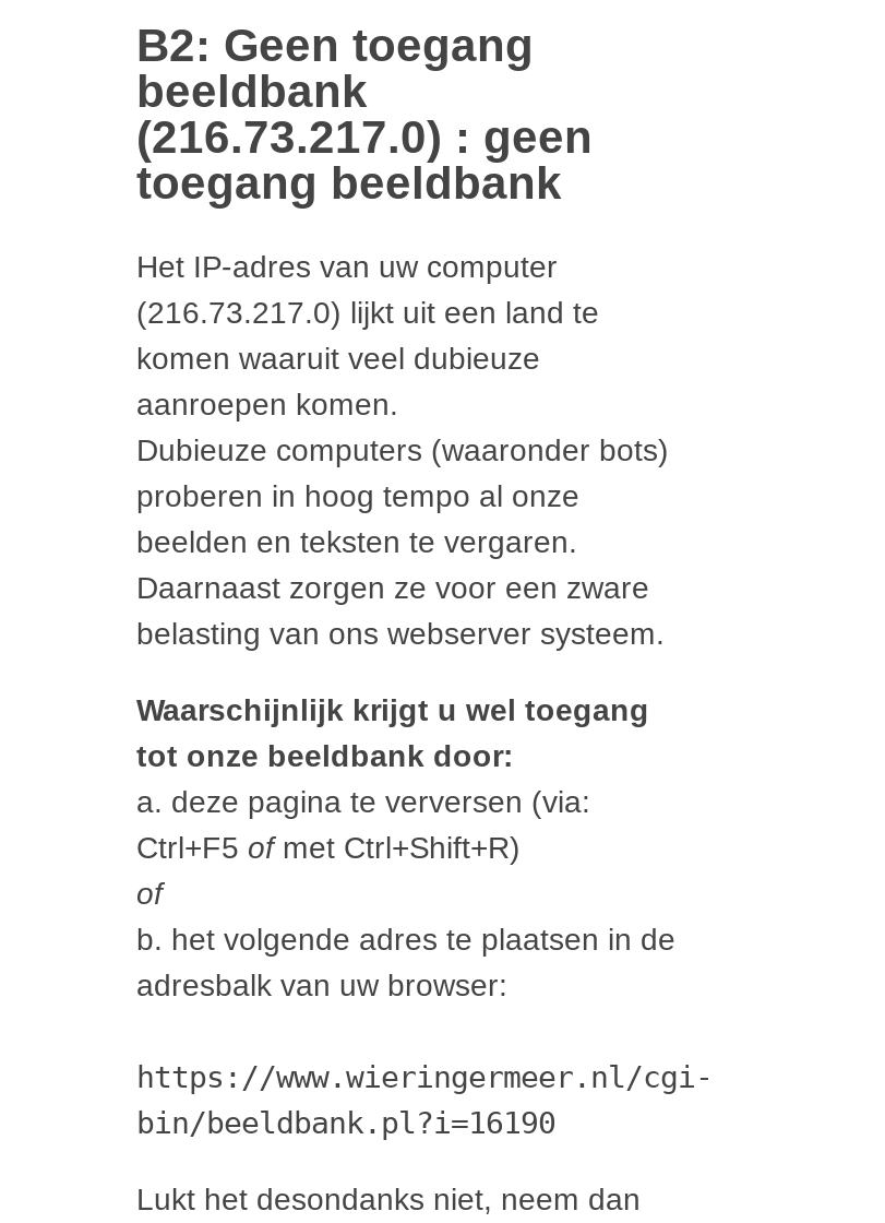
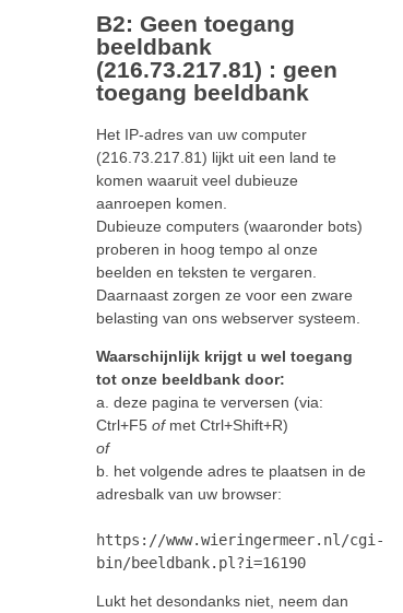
[136,112,593,162] (216.73.217.0) : geen -> [96,57,337,82] (216.73.217.81) : geen
[136,294,599,329] (216.73.217.0) lijkt uit een land te -> [96,148,336,166] (216.73.217.81) lijkt uit een land te

